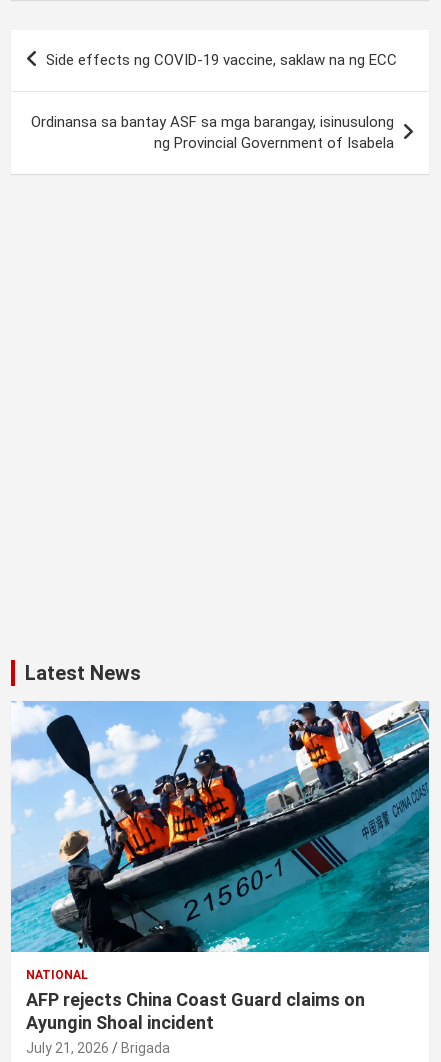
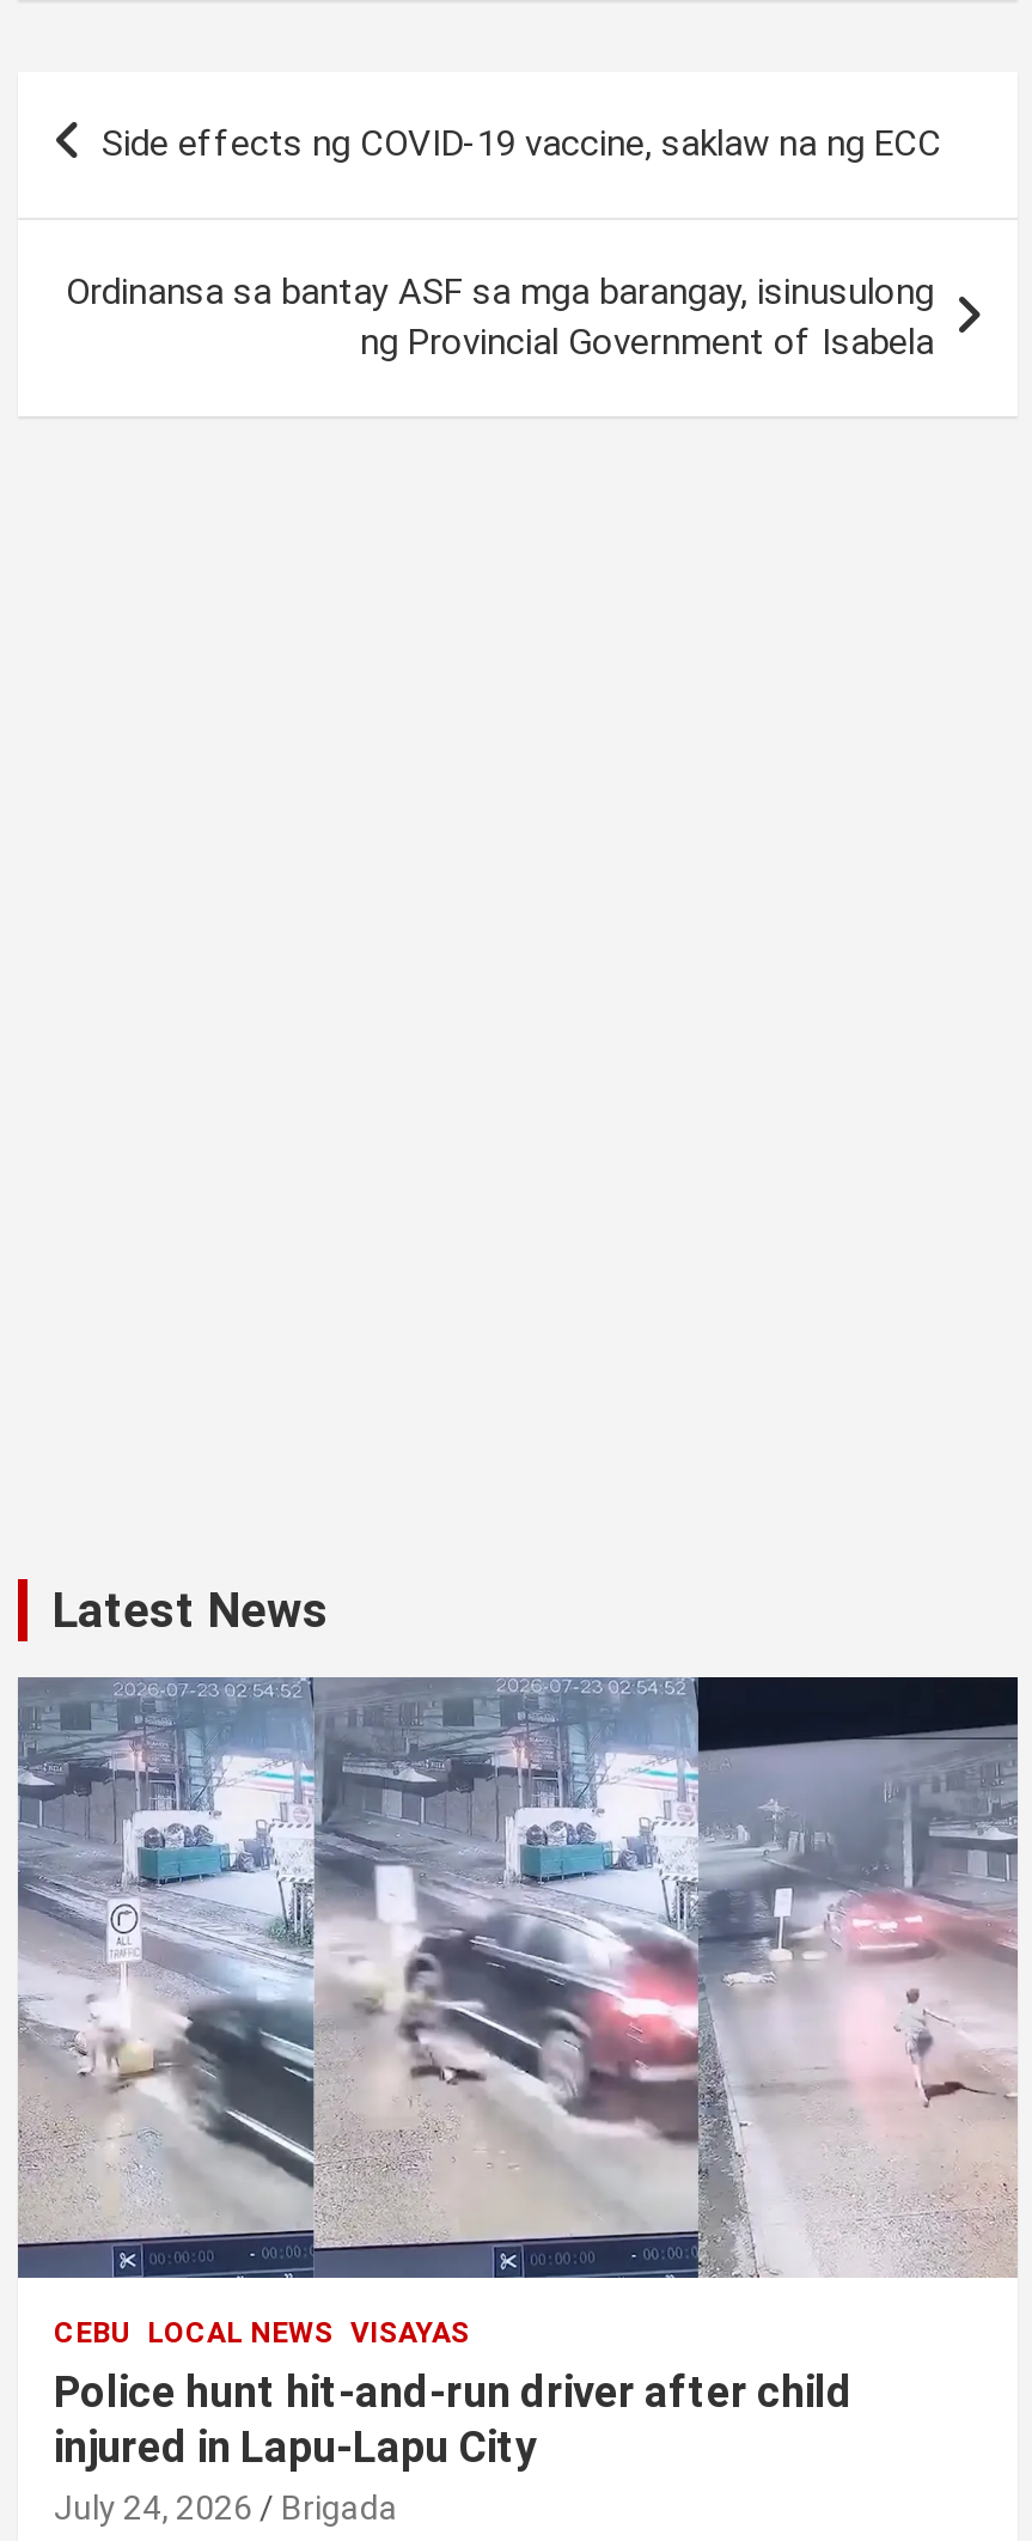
[10,700,430,1056] [image] | NATIONAL | AFP rejects China Coast Guard claims on | Ayungin Shoal incident | July 21, 2026 -> [16,1675,1020,2526] [image] | CEBU LOCAL NEWS VISAYAS | Police hunt hit-and-run driver after child | injured in Lapu-Lapu City | July 24, 2026

